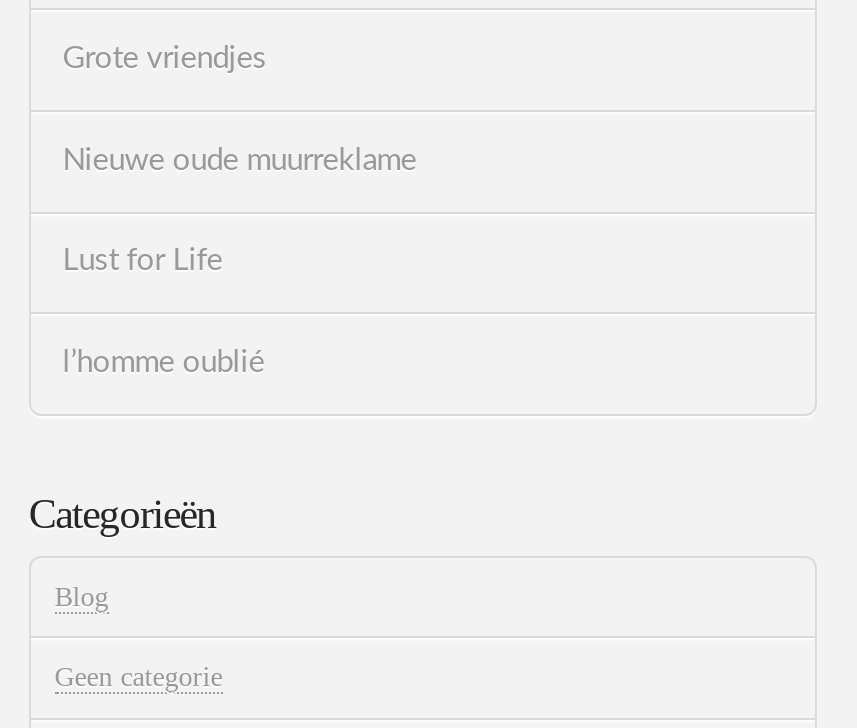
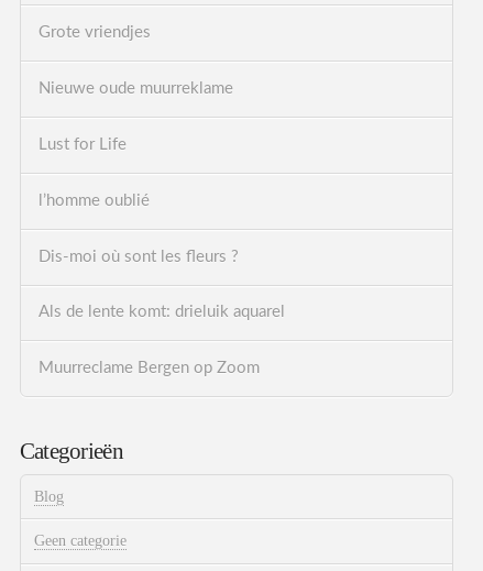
none -> [38,248,285,377] Dis-moi où sont les fleurs ? | Als de lente komt: drieluik aquarel | Muurreclame Bergen op Zoom

